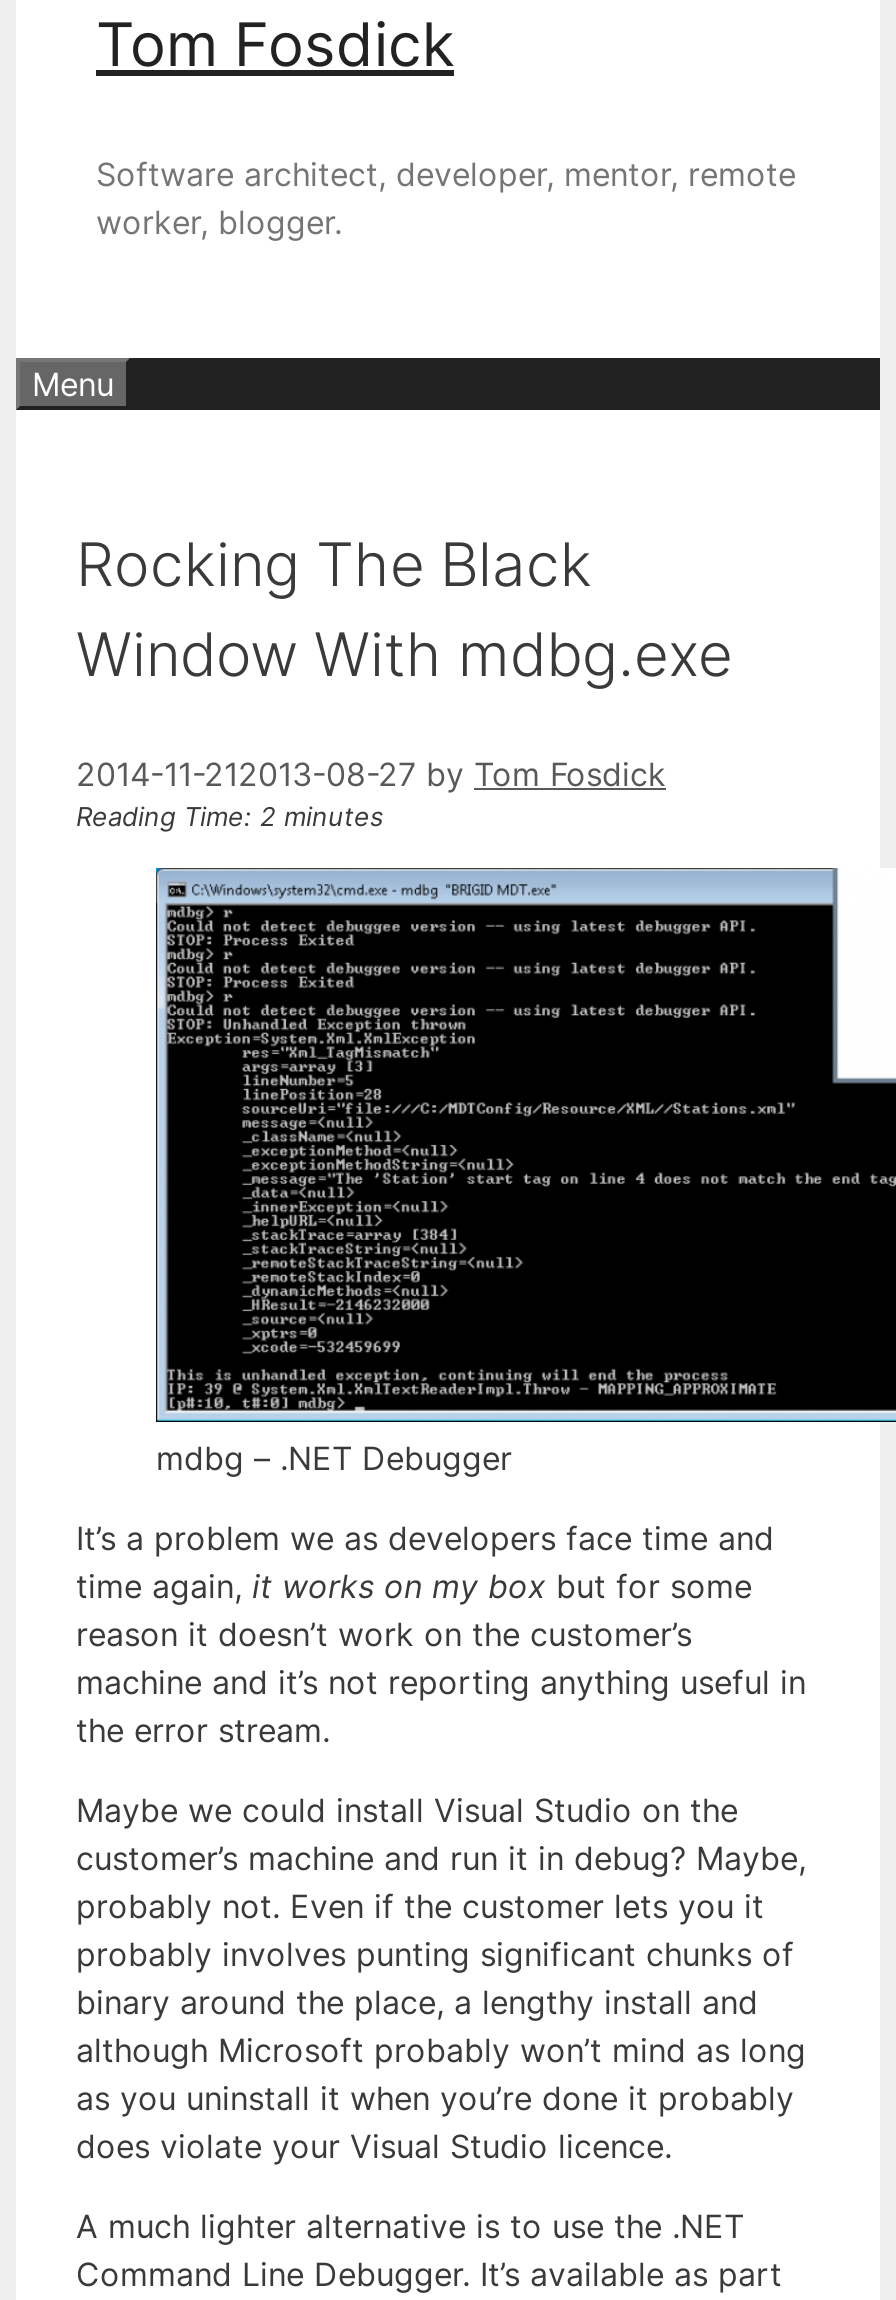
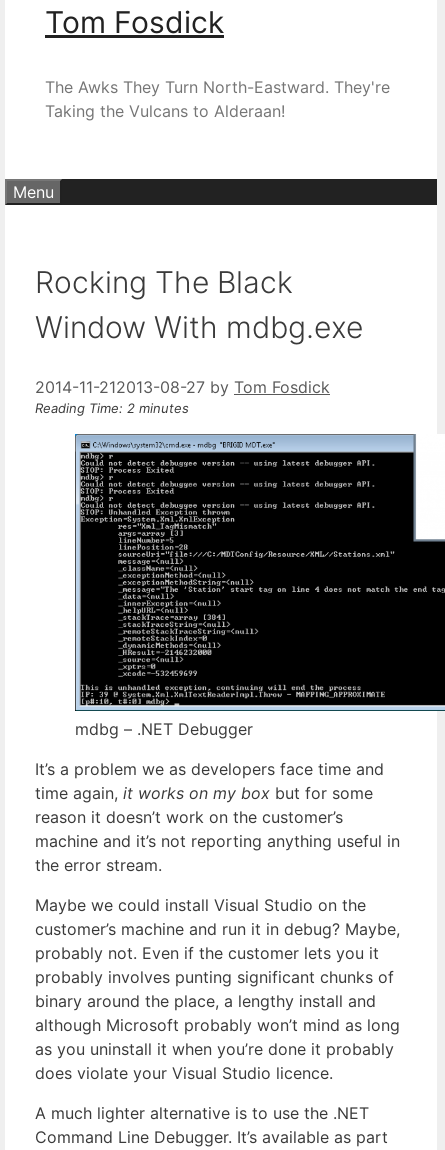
[96,154,796,242] Software architect, developer, mentor, remote | worker, blogger. -> [45,77,390,121] The Awks They Turn North-Eastward. They're | Taking the Vulcans to Alderaan!

